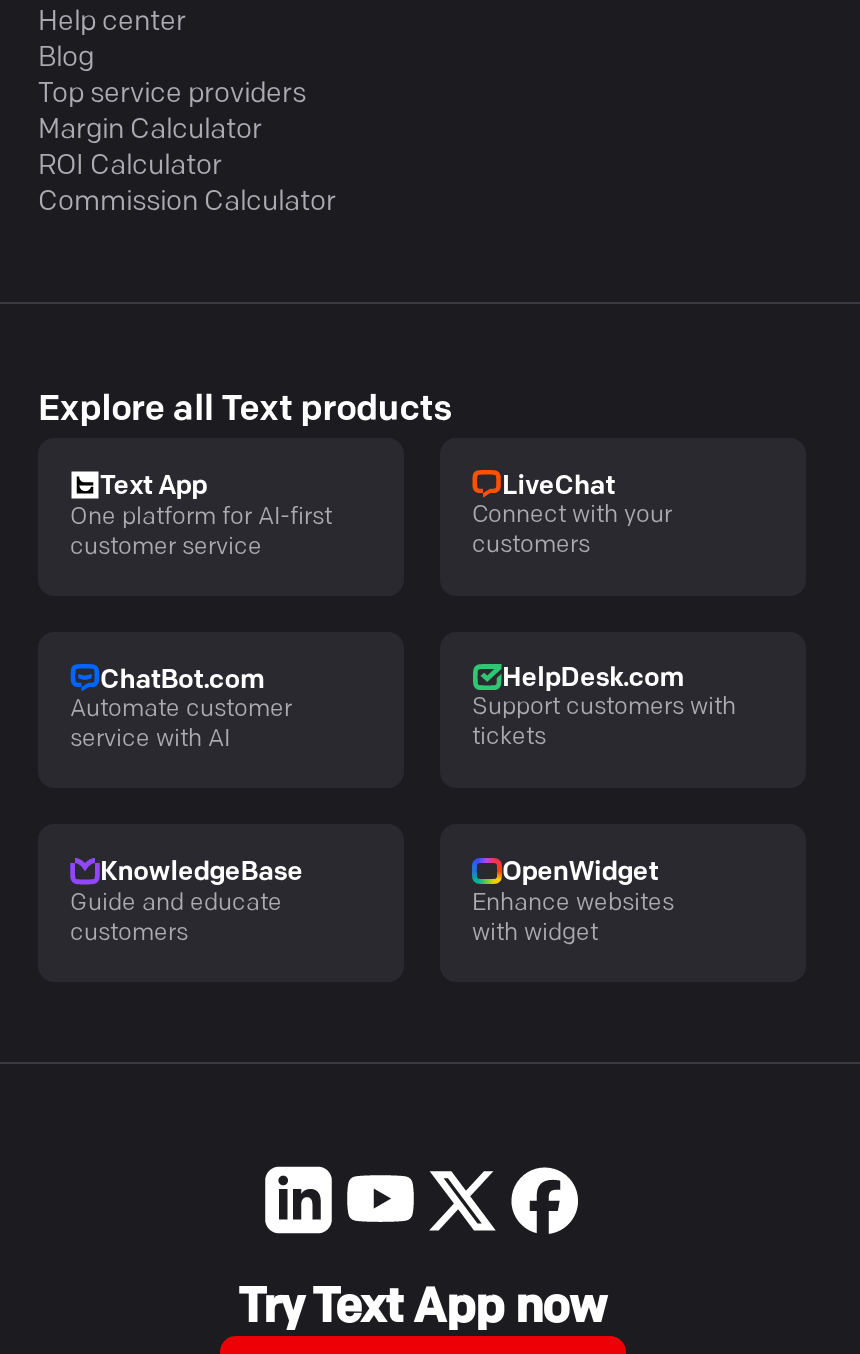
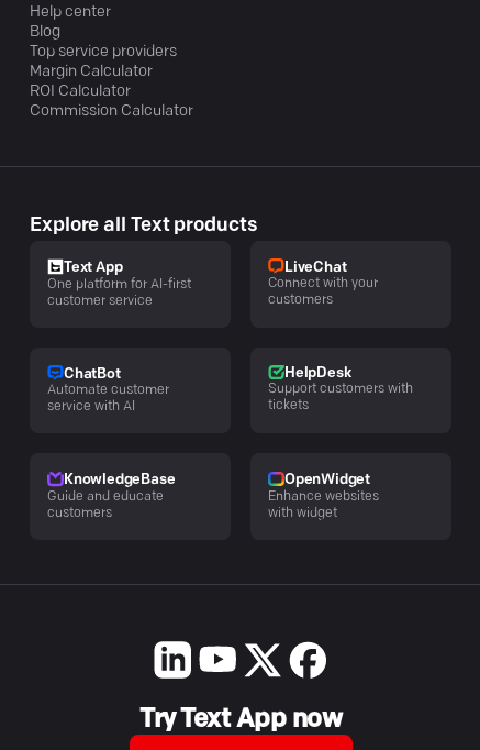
[100,667,264,693] ChatBot.com -> [64,367,120,381] ChatBot
[502,666,683,692] HelpDesk.com -> [284,366,351,380] HelpDesk

